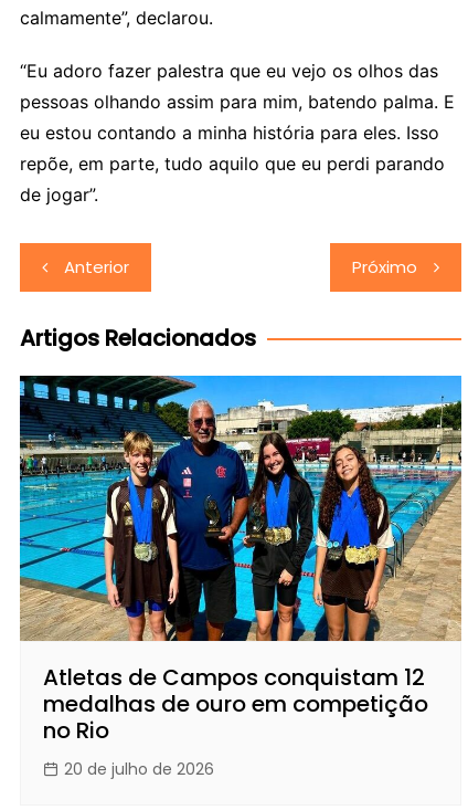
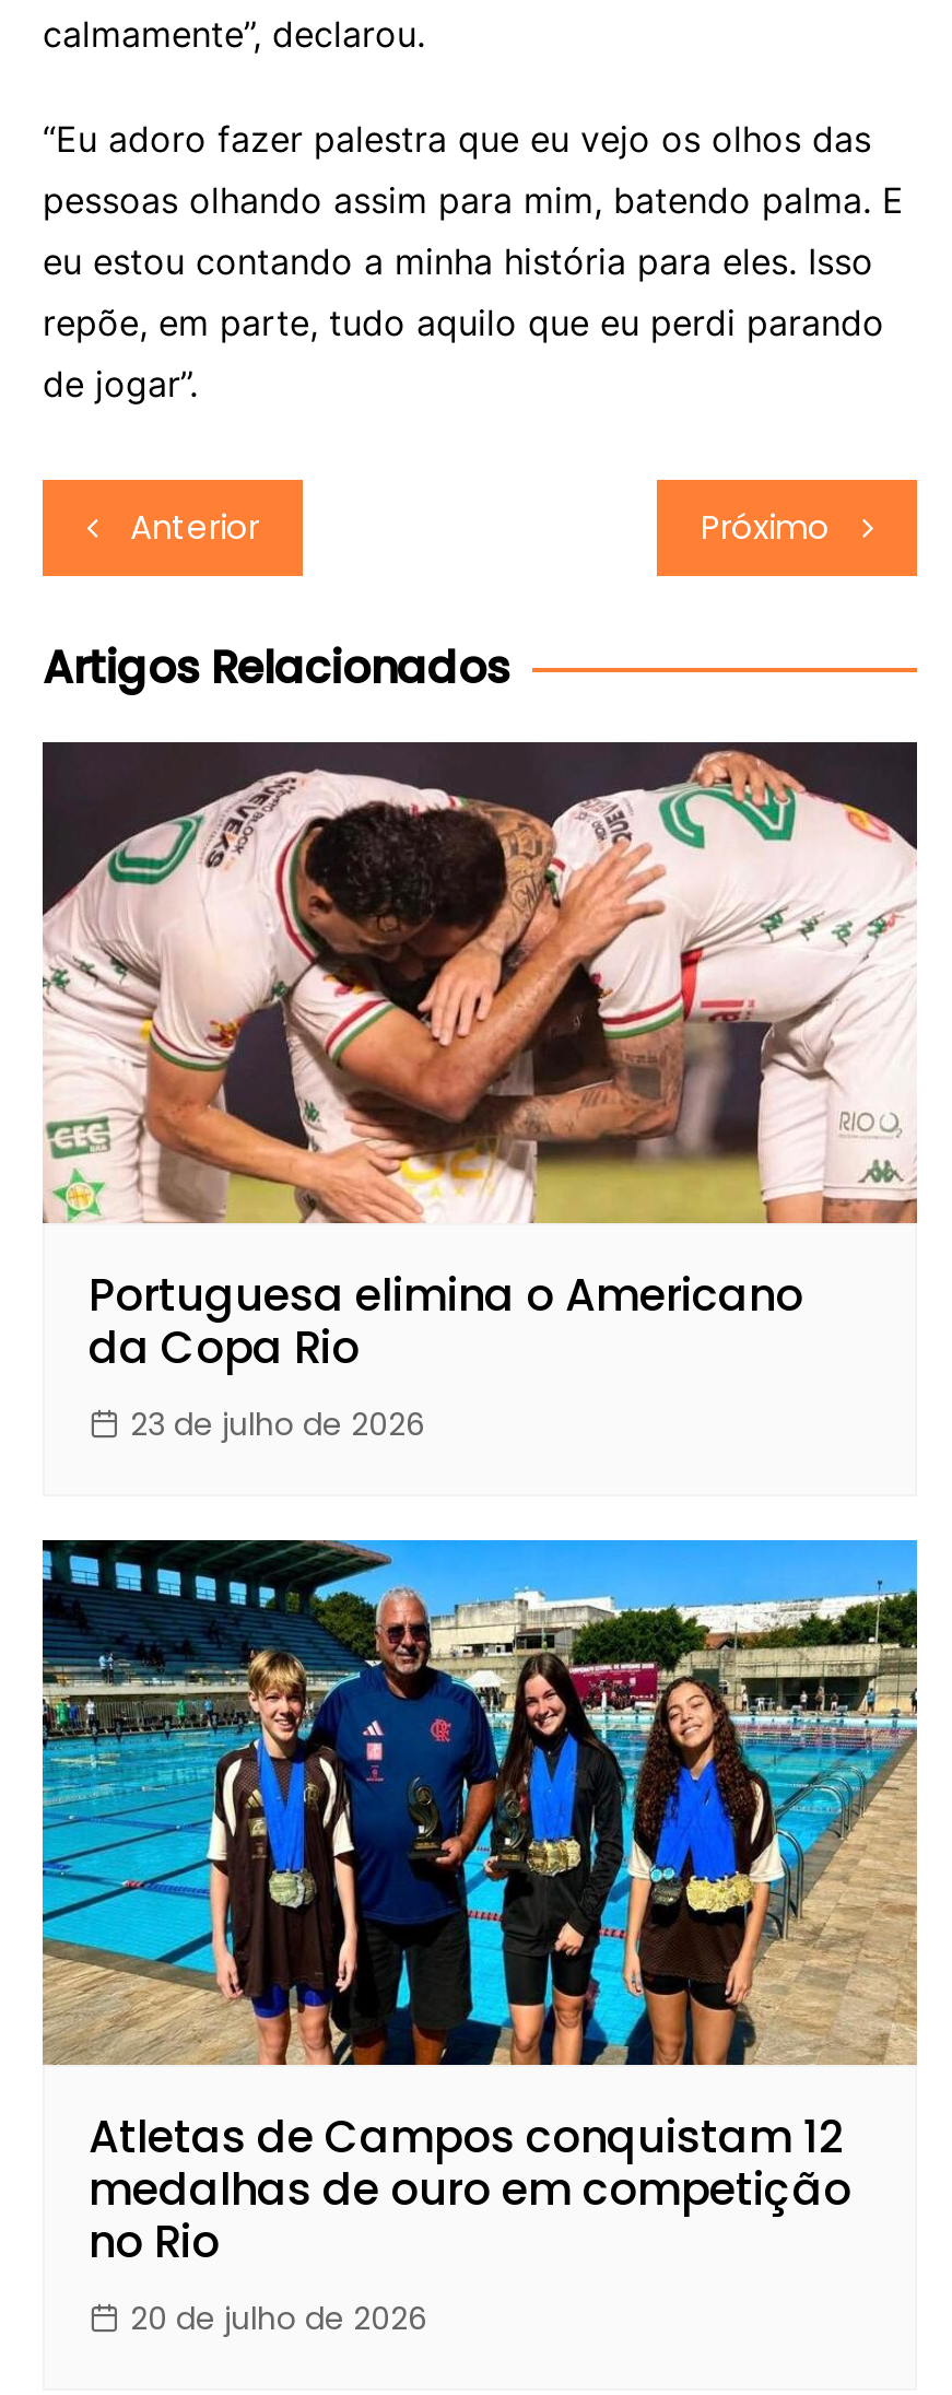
none -> [40,740,919,1446] [image] | Portuguesa elimina o Americano | da Copa Rio | 23 de julho de 2026

